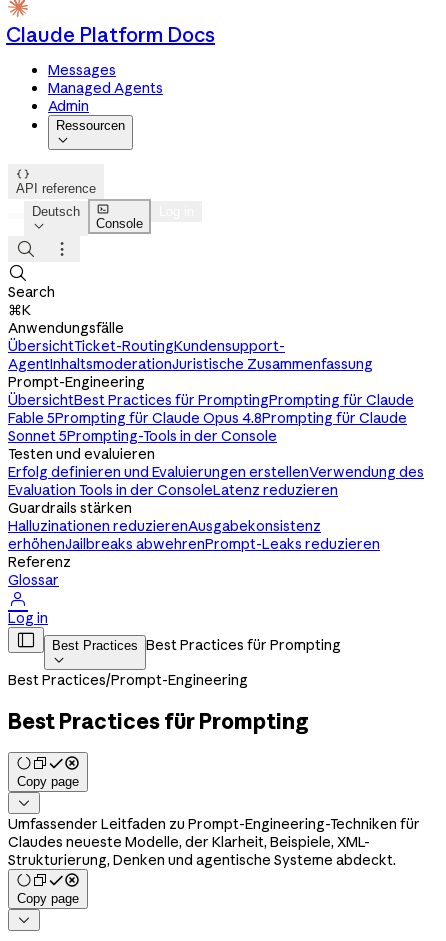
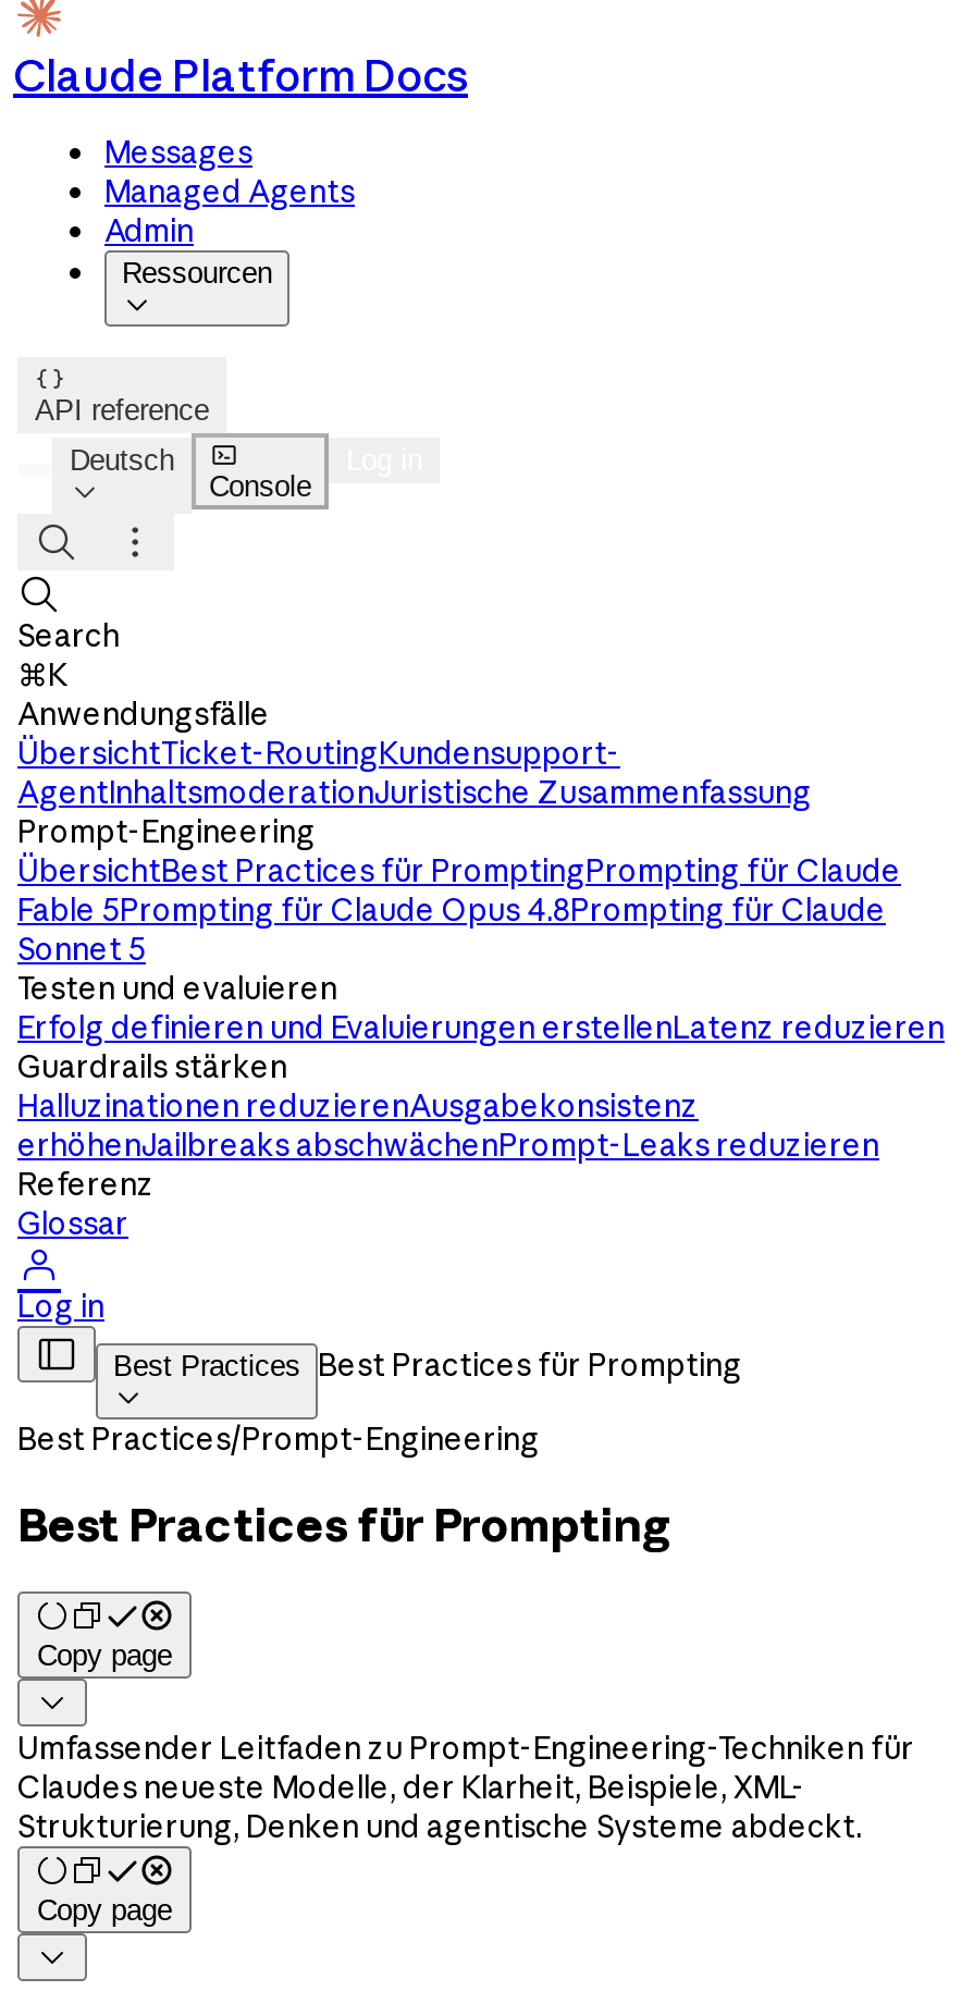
[8,427,277,445] Sonnet 5Prompting-Tools in der Console -> [17,930,146,969] Sonnet 5
[8,463,424,499] Erfolg definieren und Evaluierungen erstellenVerwendung des | Evaluation Tools in der ConsoleLatenz reduzieren -> [17,1008,945,1047] Erfolg definieren und Evaluierungen erstellenLatenz reduzieren
[8,535,380,553] erhöhenJailbreaks abwehrenPrompt-Leaks reduzieren -> [17,1126,879,1165] erhöhenJailbreaks abschwächenPrompt-Leaks reduzieren

